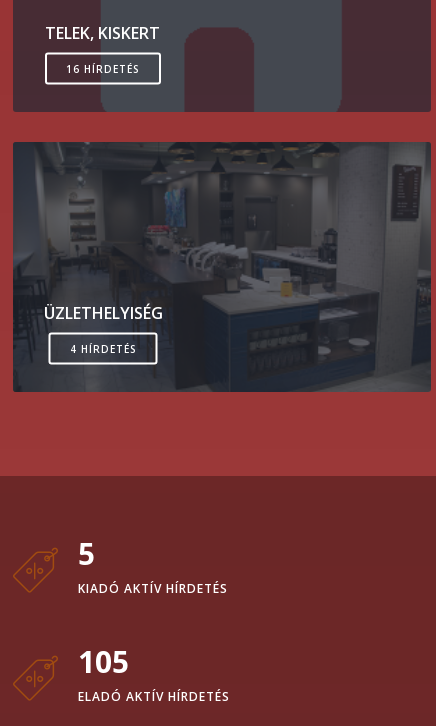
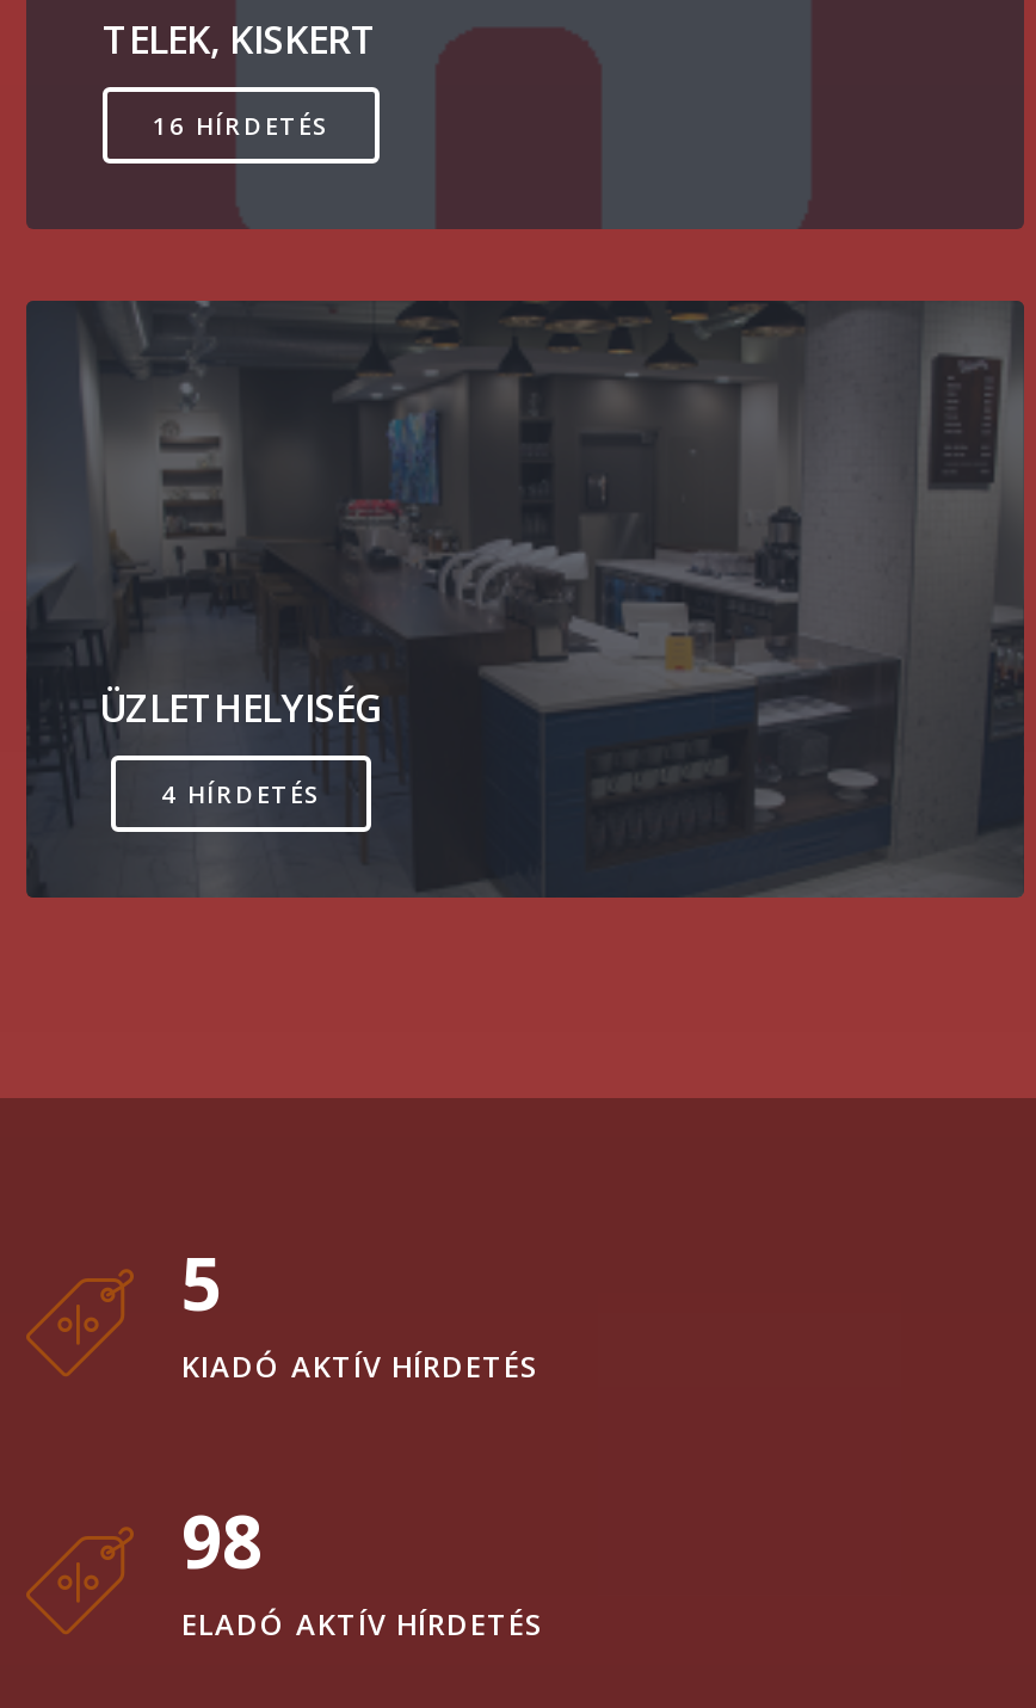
[78,641,129,682] 105 -> [181,1493,263,1591] 98

